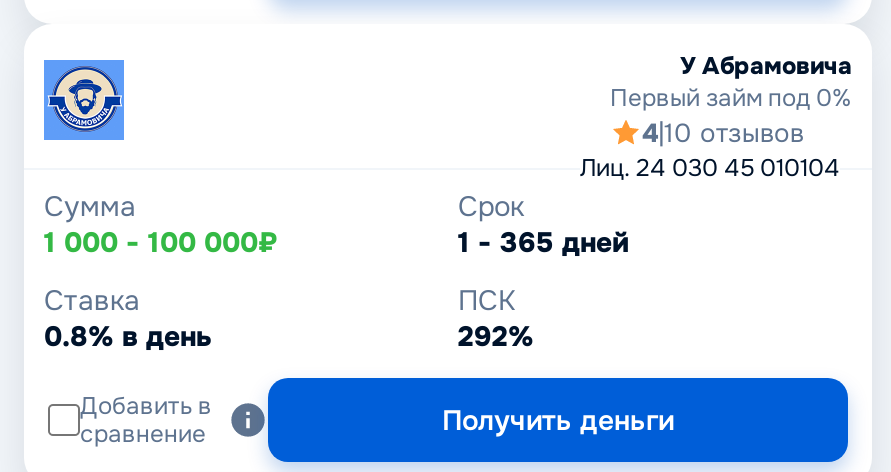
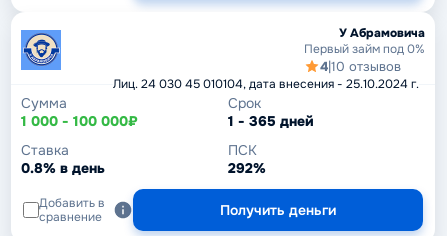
[580,152,840,184] Лиц. 24 030 45 010104 -> [113,76,419,92] Лиц. 24 030 45 010104, дата внесения - 25.10.2024 г.

